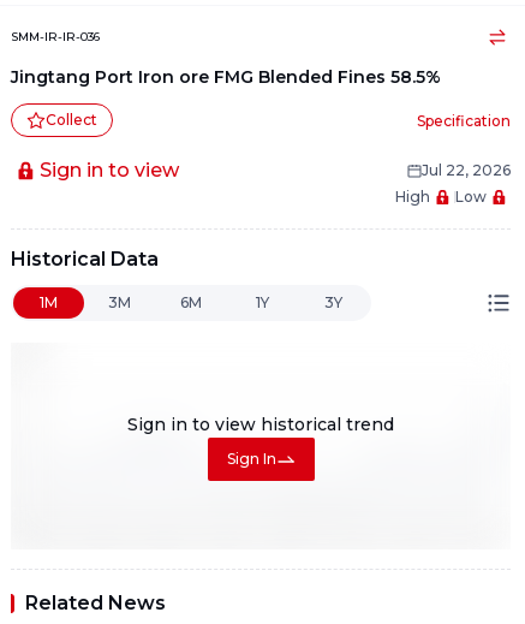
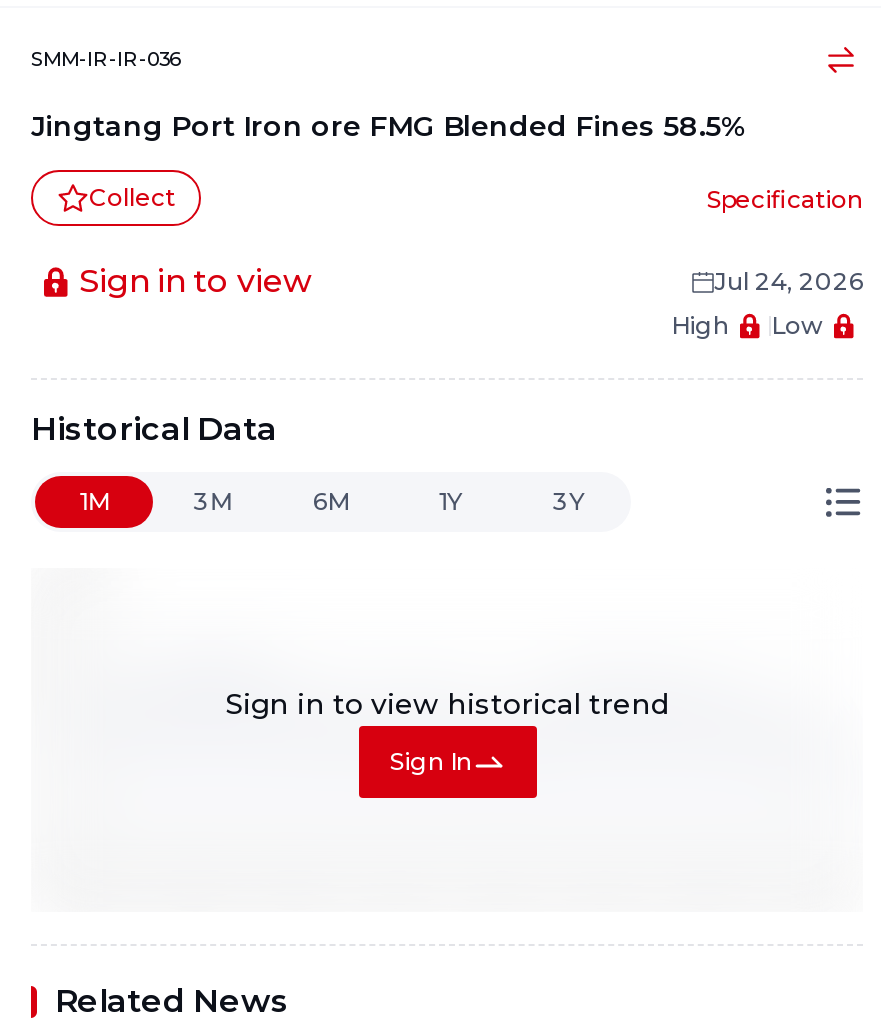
[422,161,511,179] Jul 22, 2026 -> [715,266,863,296] Jul 24, 2026

